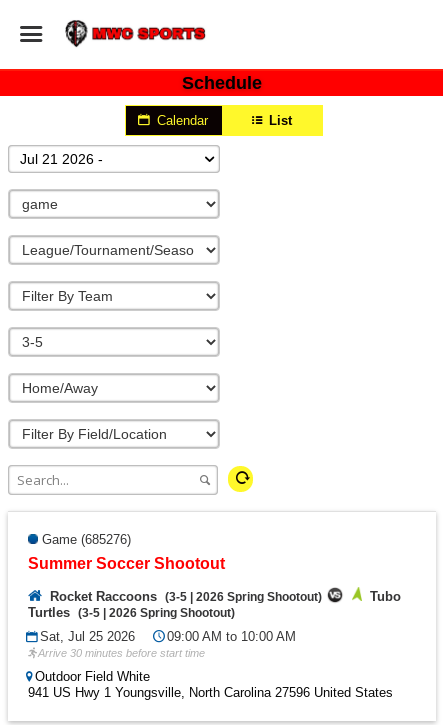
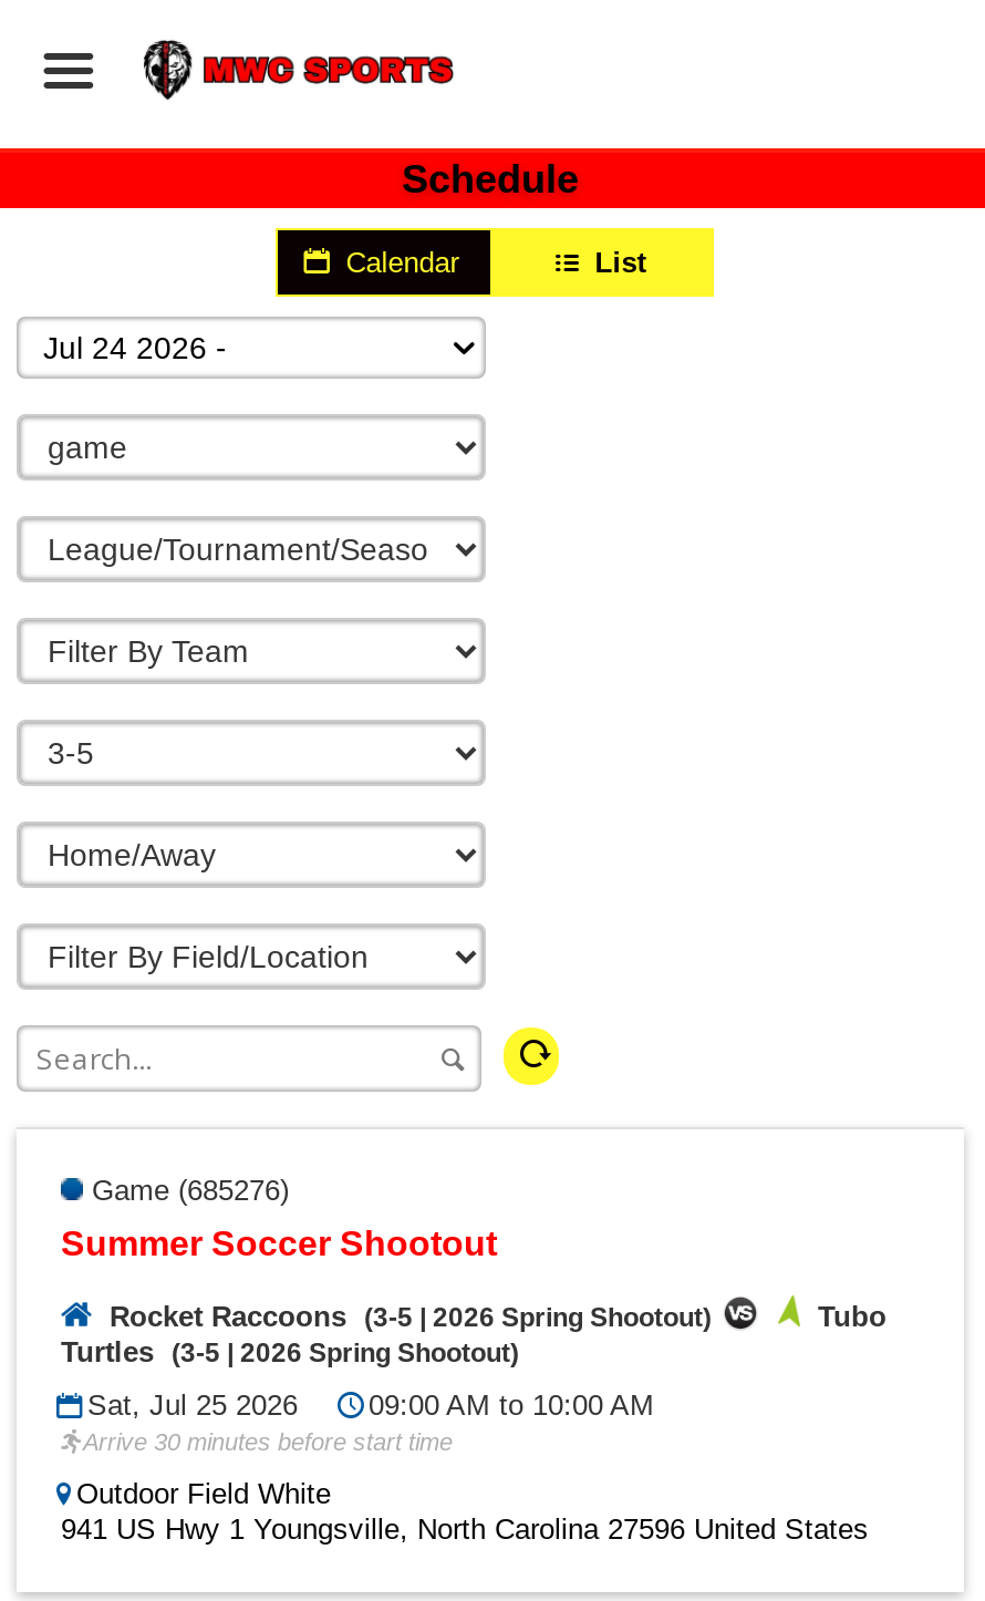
[20,151,103,167] Jul 21 2026 - -> [43,330,227,365] Jul 24 2026 -

